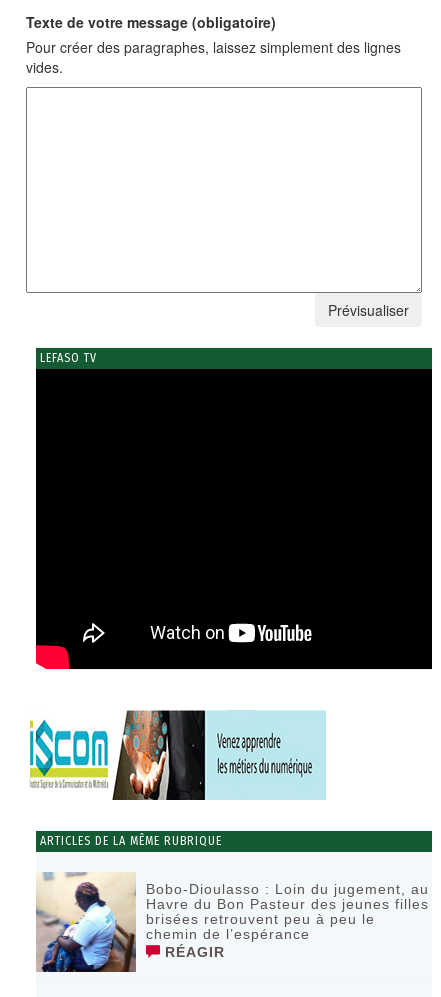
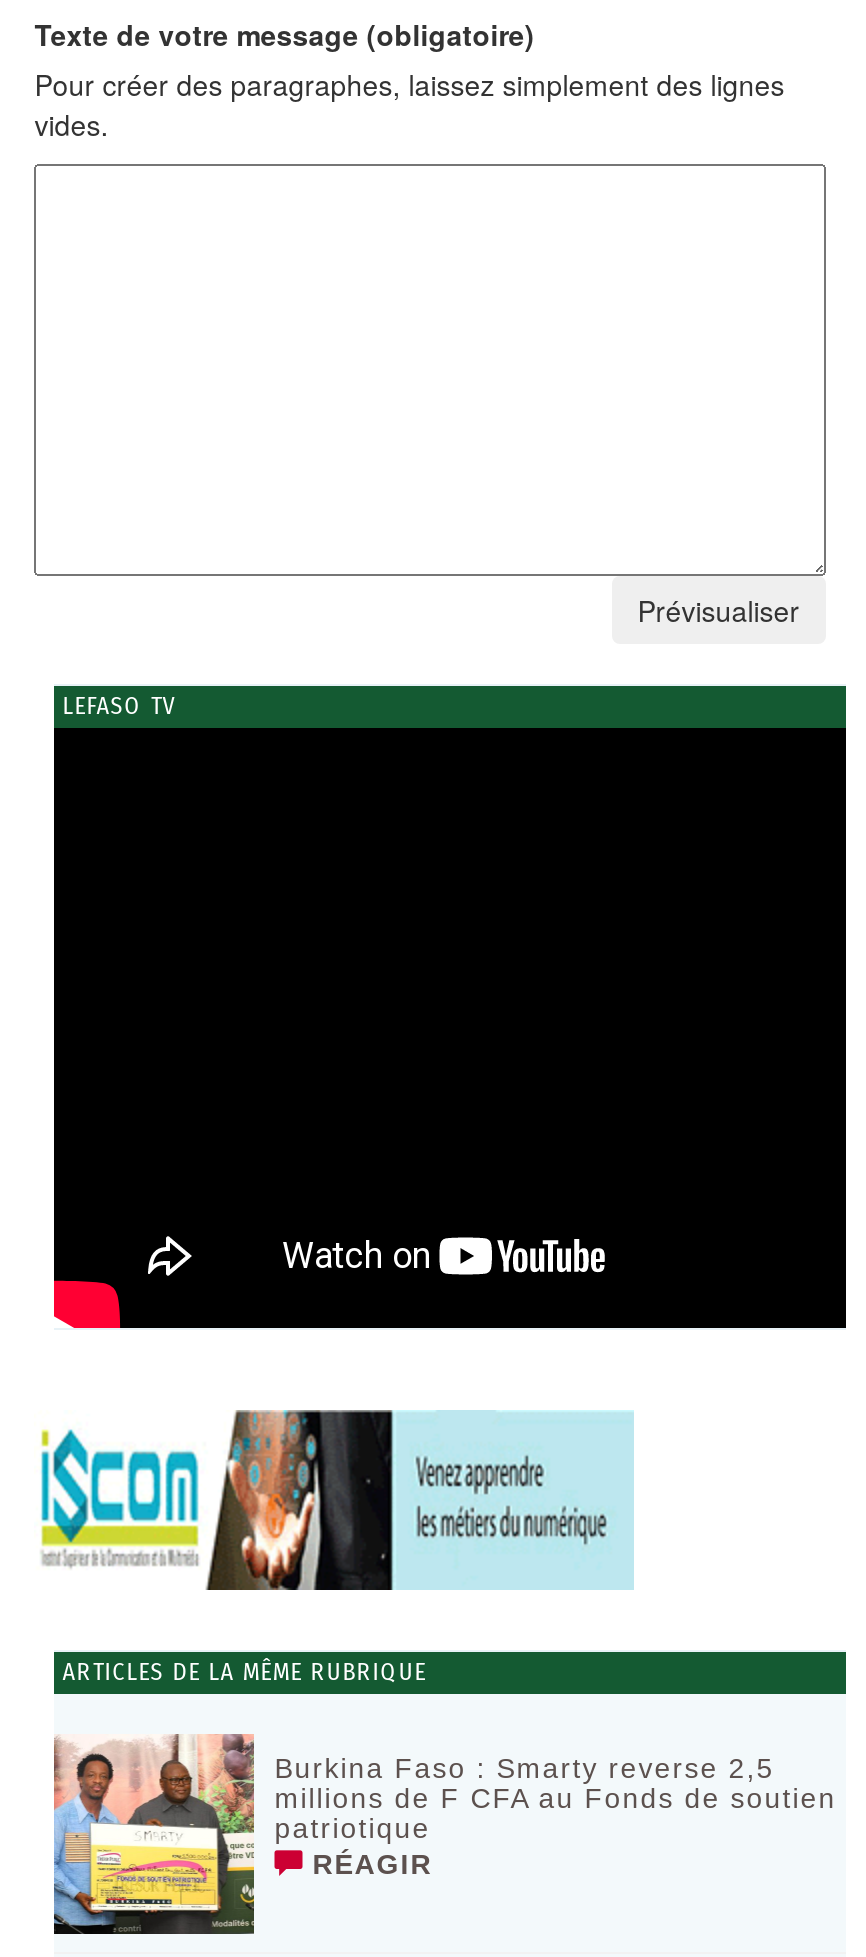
[36,872,429,987] [image] | Bobo-Dioulasso : Loin du jugement, au | Havre du Bon Pasteur des jeunes filles | brisées retrouvent peu à peu le | chemin de l’espérance -> [52,1734,836,1936] [image] | Burkina Faso : Smarty reverse 2,5 | millions de F CFA au Fonds de soutien | patriotique

